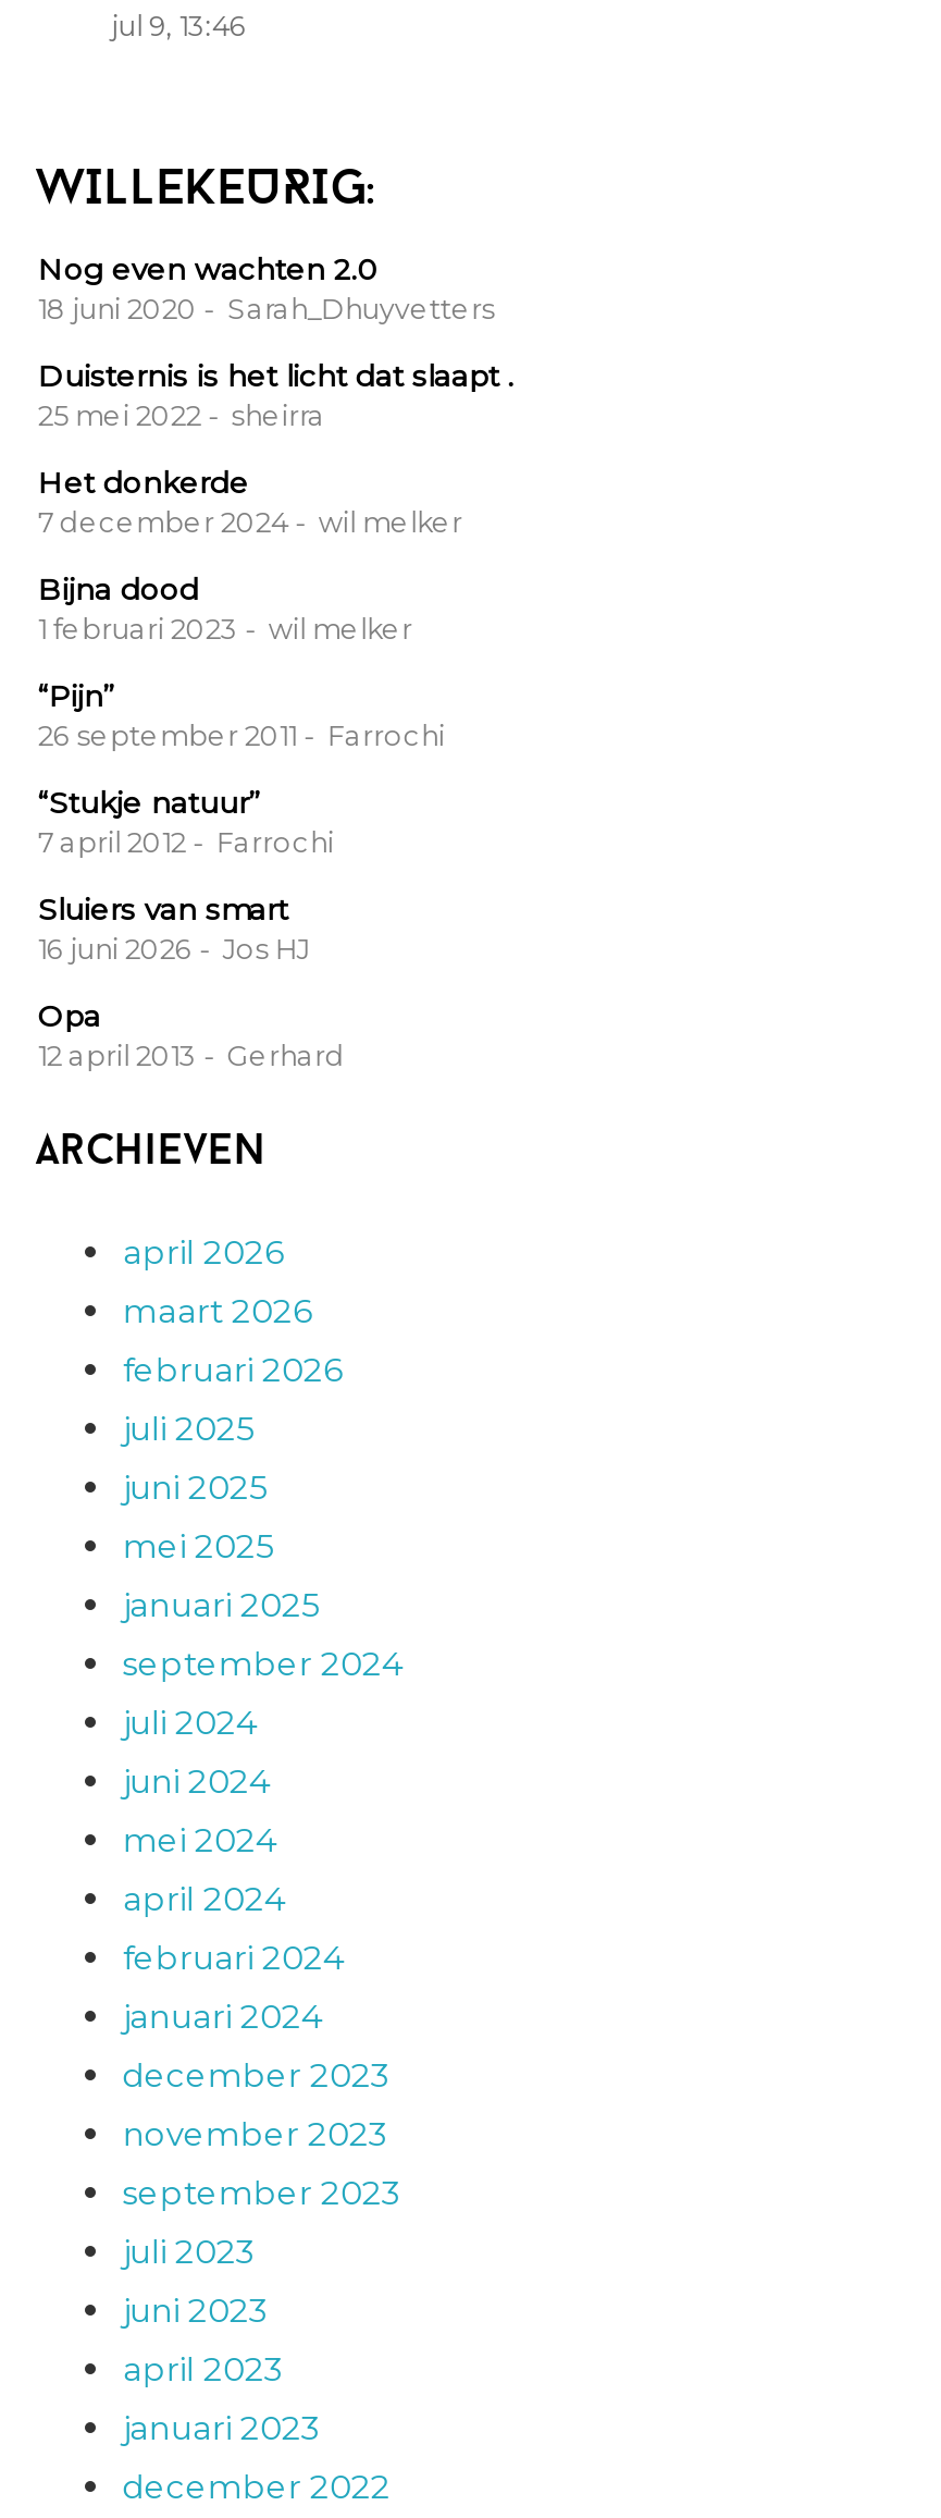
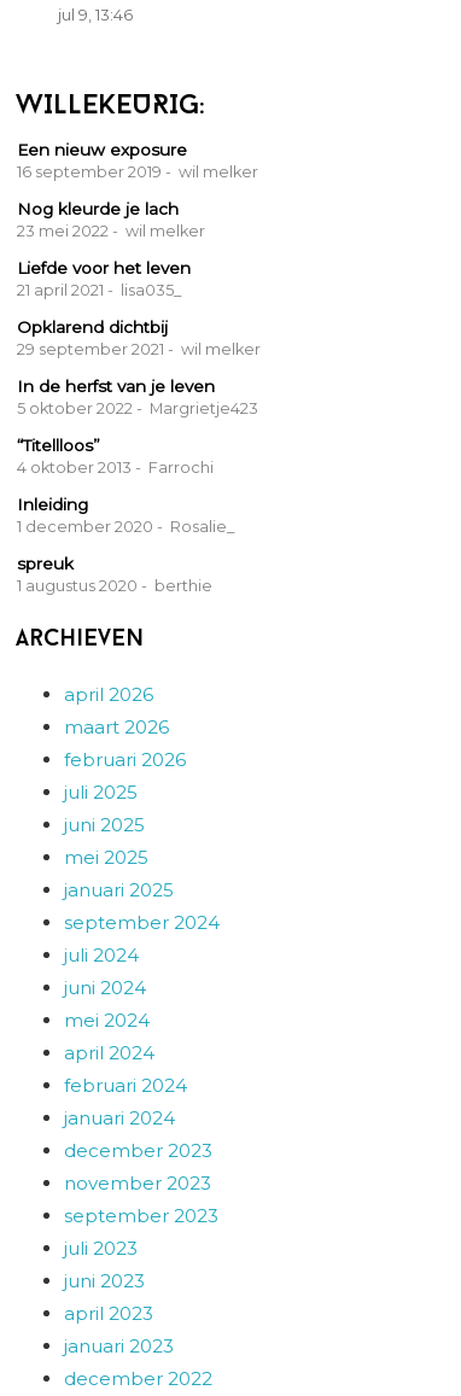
[38,251,495,326] Nog even wachten 2.0 | 18 juni 2020 - Sarah_Dhuyvetters -> [17,139,259,180] Een nieuw exposure | 16 september 2019 - wil melker
[38,358,514,432] Duisternis is het licht dat slaapt . | 25 mei 2022 - sheirra -> [17,198,206,240] Nog kleurde je lach | 23 mei 2022 - wil melker
[38,465,462,539] Het donkerde | 7 december 2024 - wil melker -> [17,258,191,299] Liefde voor het leven | 21 april 2021 - lisa035_
[38,572,412,646] Bijna dood | 1 februari 2023 - wil melker -> [17,317,261,358] Opklarend dichtbij | 29 september 2021 - wil melker
[38,678,445,752] “Pijn” | 26 september 2011 - Farrochi -> [17,376,259,417] In de herfst van je leven | 5 oktober 2022 - Margrietje423
[38,785,334,859] “Stukje natuur” | 7 april 2012 - Farrochi -> [17,435,214,476] “Titellloos” | 4 oktober 2013 - Farrochi
[38,892,310,966] Sluiers van smart | 16 juni 2026 - Jos HJ -> [17,494,235,535] Inleiding | 1 december 2020 - Rosalie_
[38,998,345,1072] Opa | 12 april 2013 - Gerhard -> [17,553,213,594] spreuk | 1 augustus 2020 - berthie

